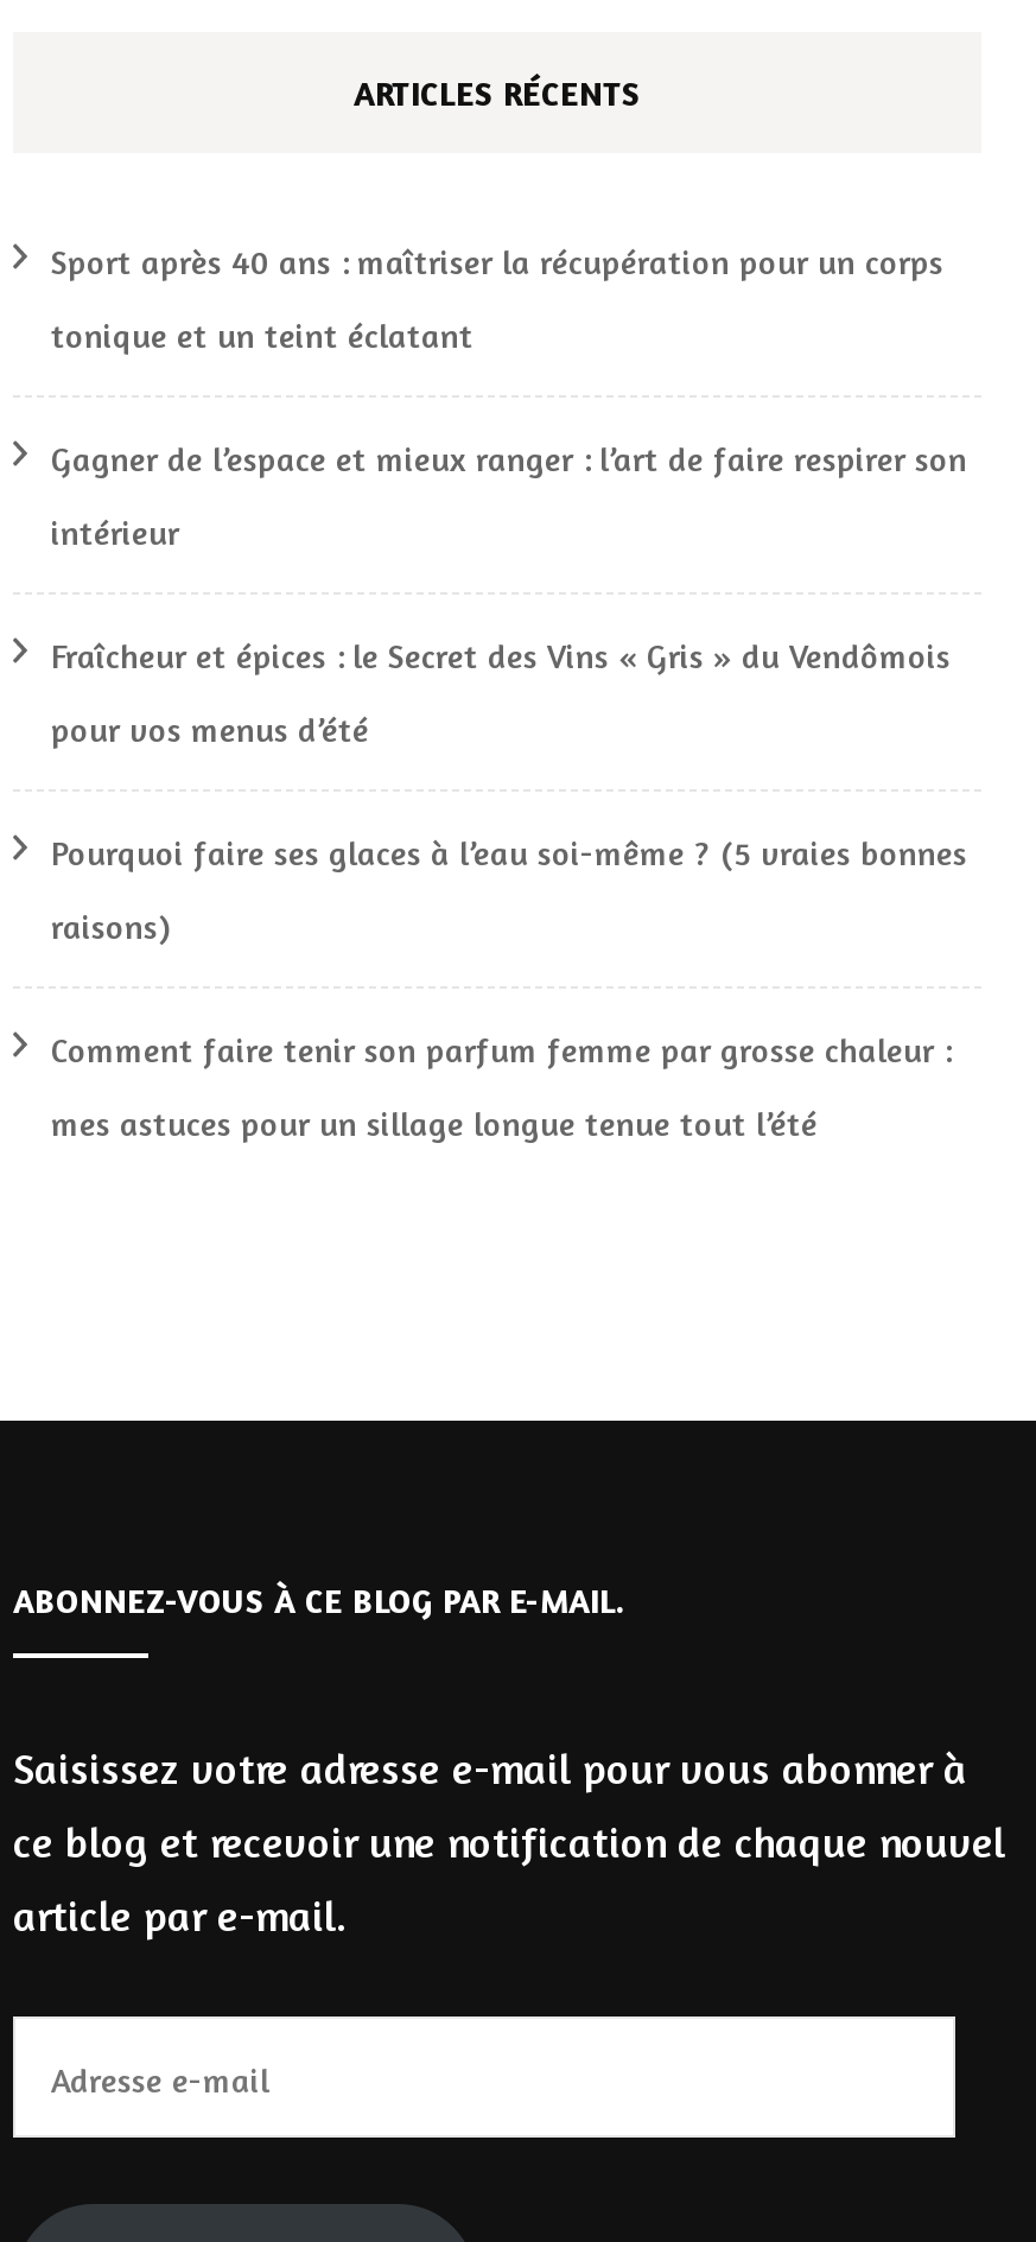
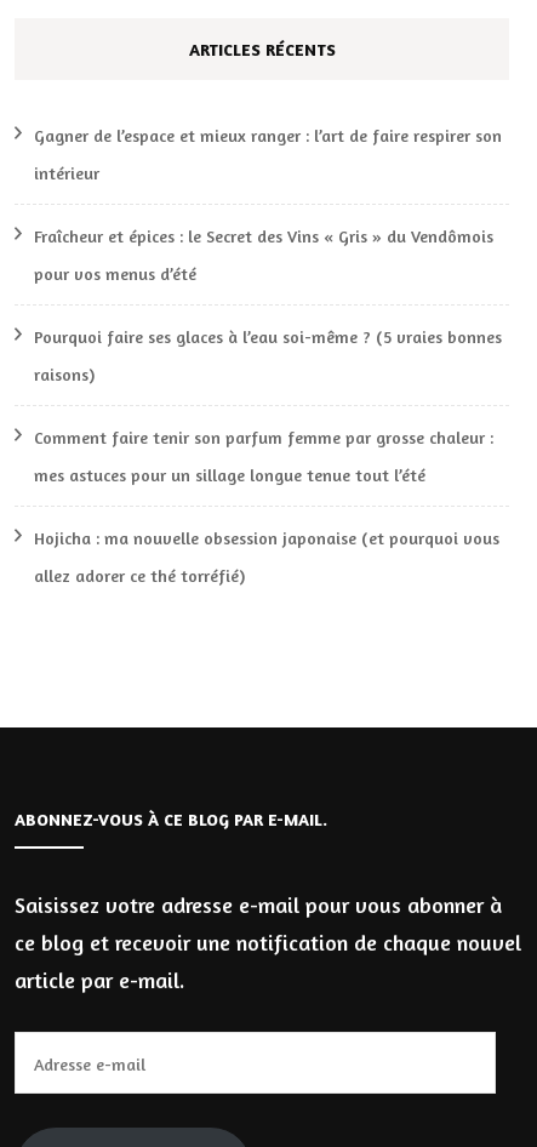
[51,241,943,355] Sport après 40 ans : maîtriser la récupération pour un corps | tonique et un teint éclatant -> none
moved [51,438,967,1143] -> [34,125,502,485]: Gagner de l’espace et mieux ranger : l’art de faire respirer son | intérieur | Fraîcheur et épices : le Secret des Vins « Gris » du Vendômois | pour vos menus d’été | Pourquoi faire ses glaces à l’eau soi-même ? (5 vraies bonnes | raisons) | Comment faire tenir son parfum femme par grosse chaleur : | mes astuces pour un sillage longue tenue tout l’été
none -> [34,527,499,586] Hojicha : ma nouvelle obsession japonaise (et pourquoi vous | allez adorer ce thé torréfié)

